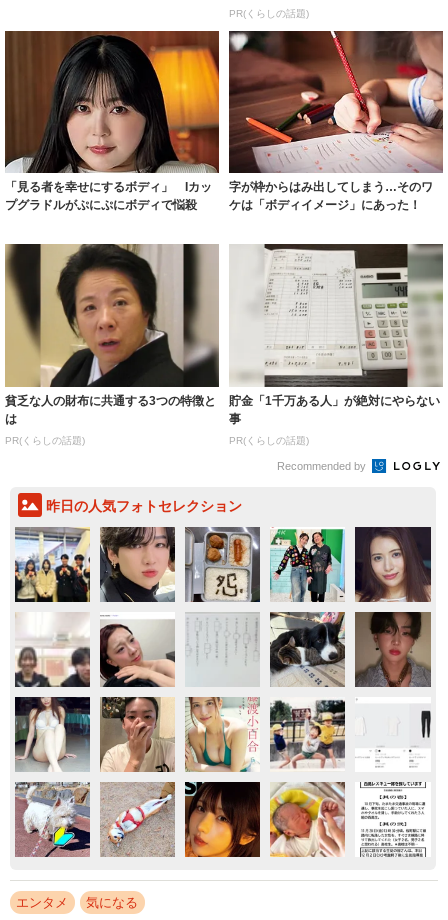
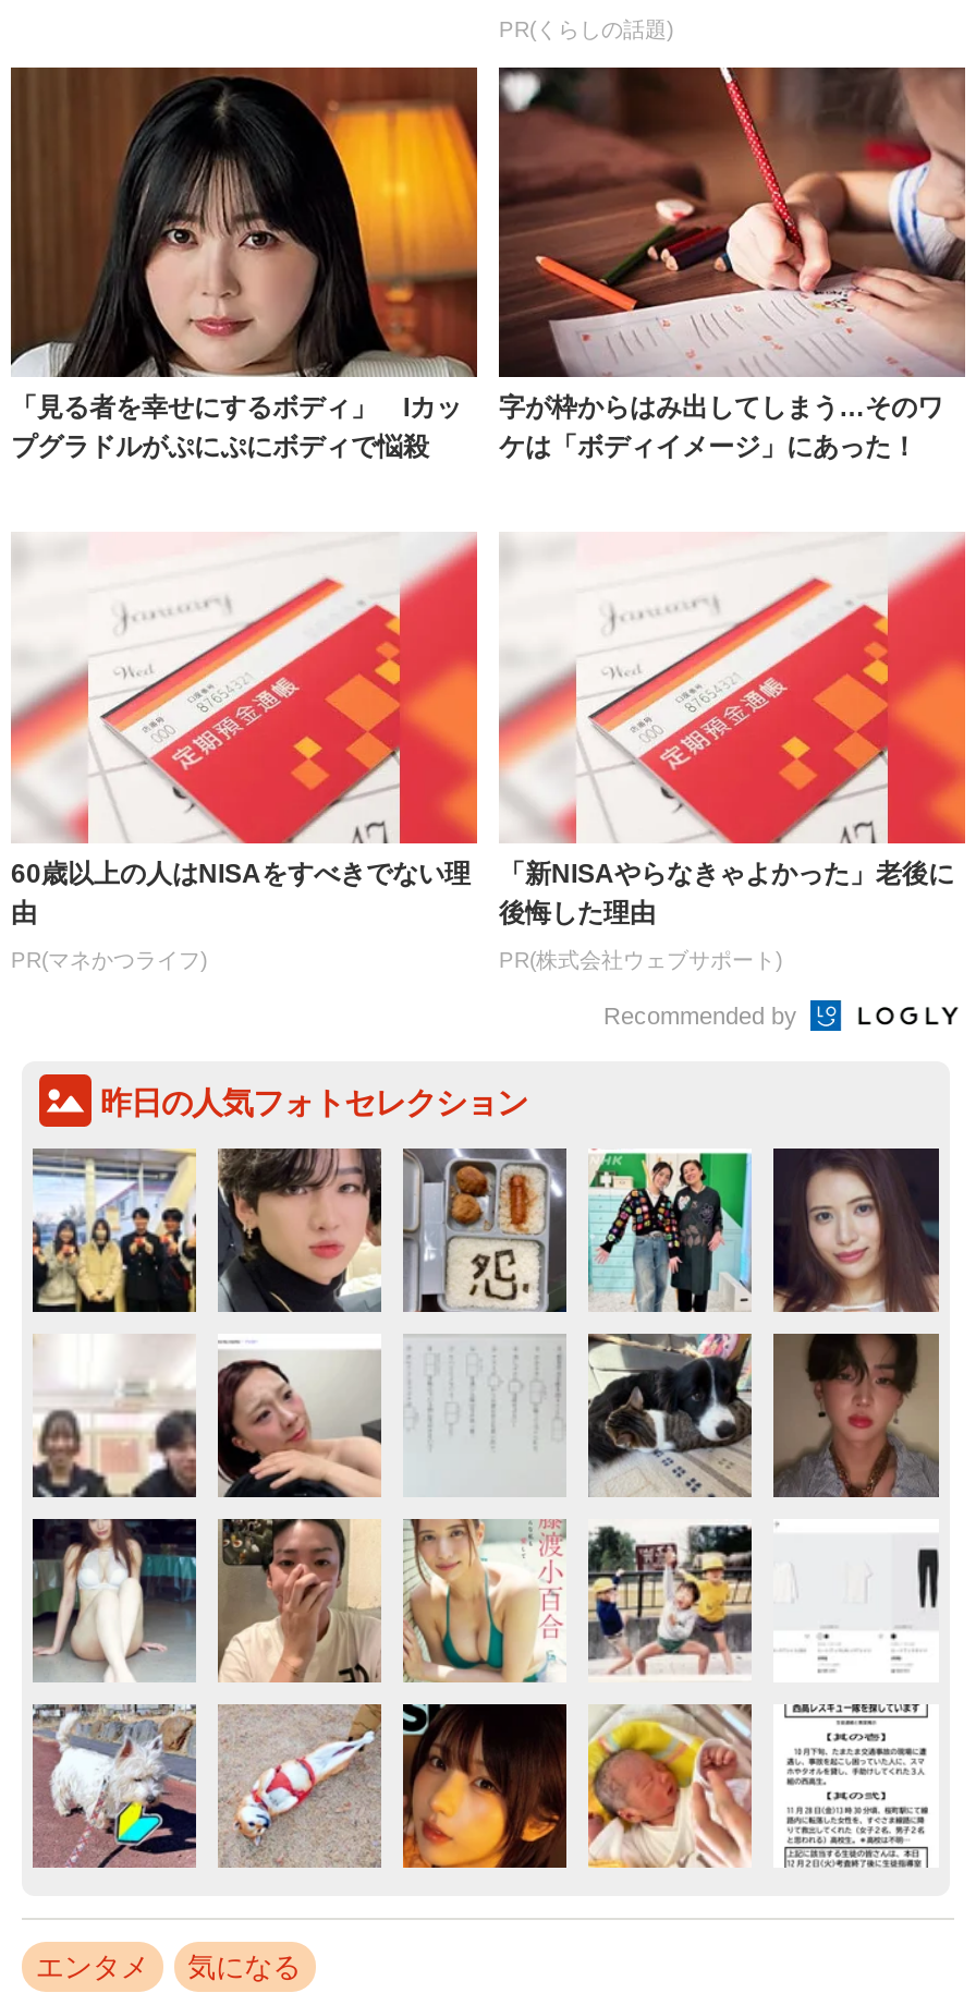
[4,243,220,426] [image] | 貧乏な人の財布に共通する3つの特徴と | は -> [11,532,479,928] [image] | 60歳以上の人はNISAをすべきでない理 | 由
[229,243,444,426] [image] | 貯金「1千万ある人」が絶対にやらない | 事 -> [499,532,967,928] [image] | 「新NISAやらなきゃよかった」老後に | 後悔した理由
[5,435,85,446] PR(くらしの話題) -> [11,948,207,972] PR(マネかつライフ)
[229,435,309,446] PR(くらしの話題) -> [499,948,782,972] PR(株式会社ウェブサポート)

